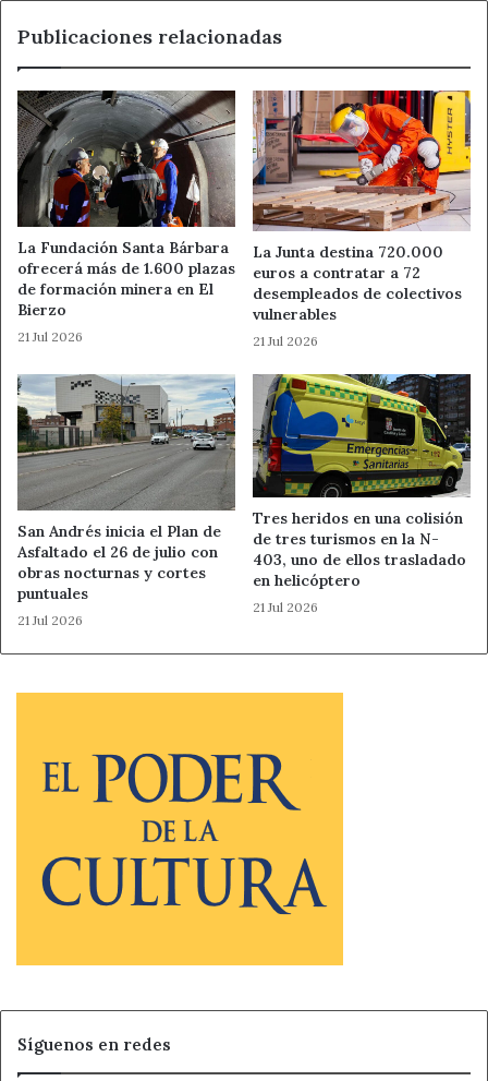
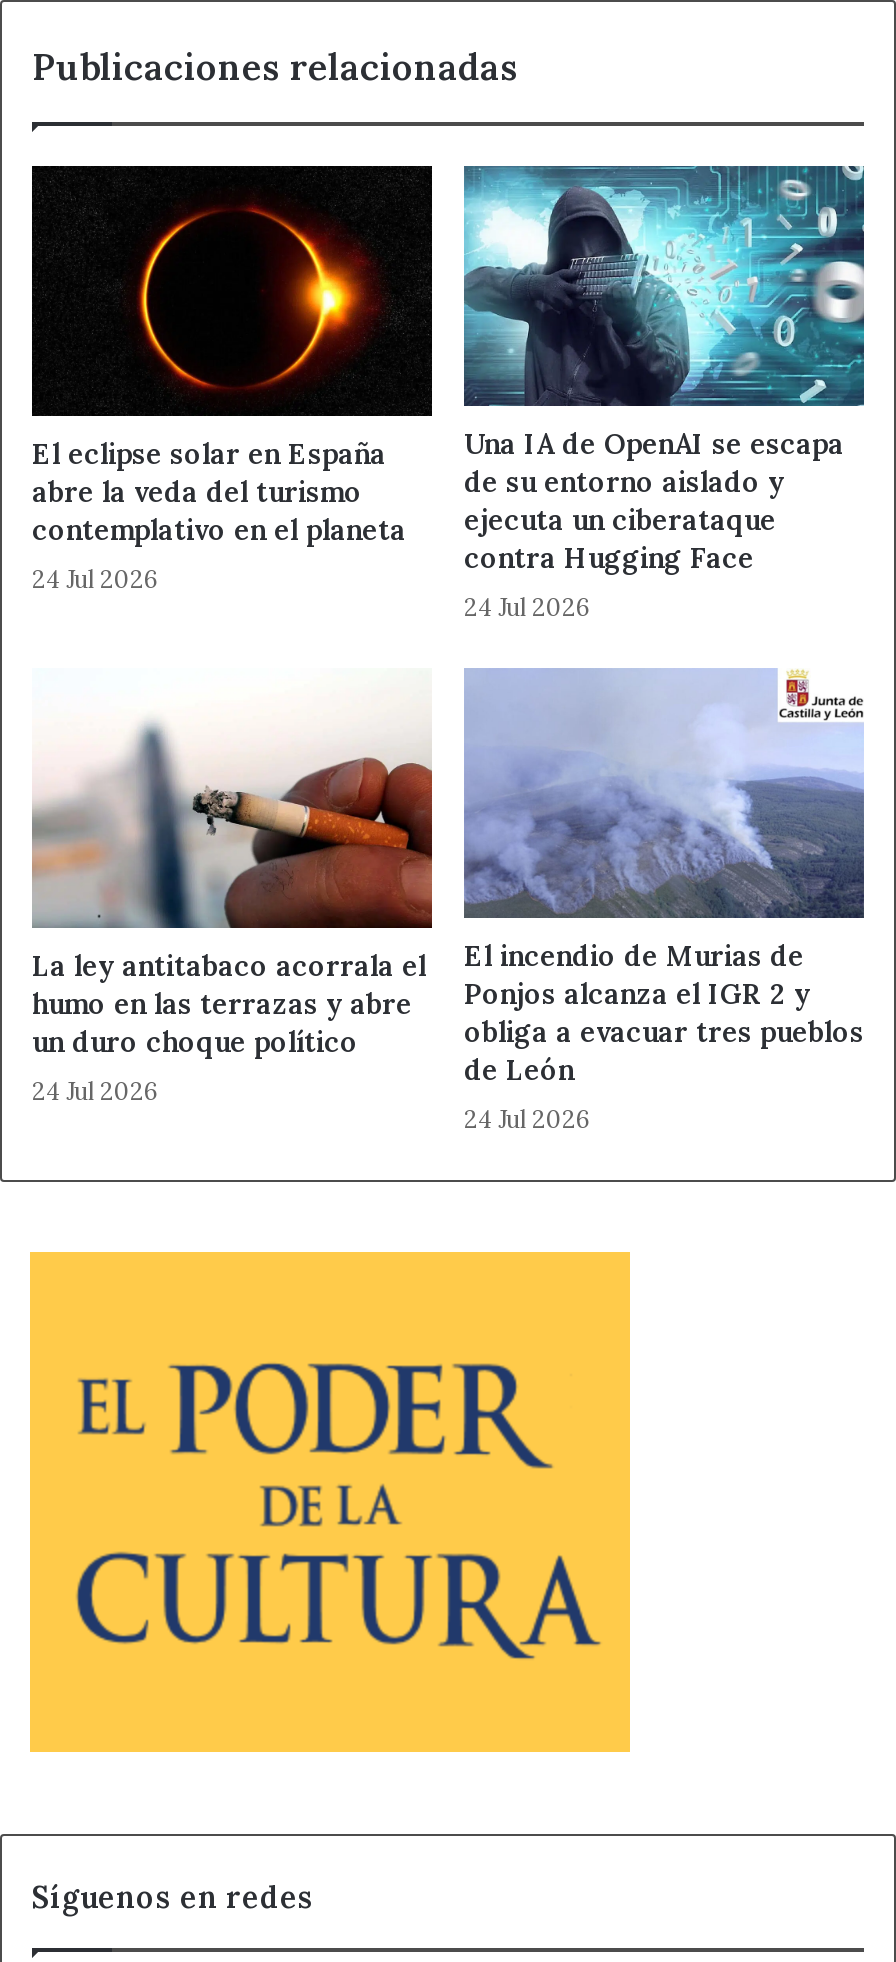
[17,91,236,344] [image] | La Fundación Santa Bárbara | ofrecerá más de 1.600 plazas | de formación minera en El | Bierzo | 21 Jul 2026 -> [32,166,434,593] [image] | El eclipse solar en España | abre la veda del turismo | contemplativo en el planeta | 24 Jul 2026
[252,89,472,350] [image] | La Junta destina 720.000 | euros a contratar a 72 | desempleados de colectivos | vulnerables | 21 Jul 2026 -> [464,164,866,621] [image] | Una IA de OpenAI se escapa | de su entorno aislado y | ejecuta un ciberataque | contra Hugging Face | 24 Jul 2026
[16,373,236,629] [image] | San Andrés inicia el Plan de | Asfaltado el 26 de julio con | obras nocturnas y cortes | puntuales | 21 Jul 2026 -> [32,686,432,1105] [image] | La ley antitabaco acorrala el | humo en las terrazas y abre | un duro choque político | 24 Jul 2026
[252,373,472,616] [image] | Tres heridos en una colisión | de tres turismos en la N- | 403, uno de ellos trasladado | en helicóptero | 21 Jul 2026 -> [464,668,864,1133] [image] | El incendio de Murias de | Ponjos alcanza el IGR 2 y | obliga a evacuar tres pueblos | de León | 24 Jul 2026

